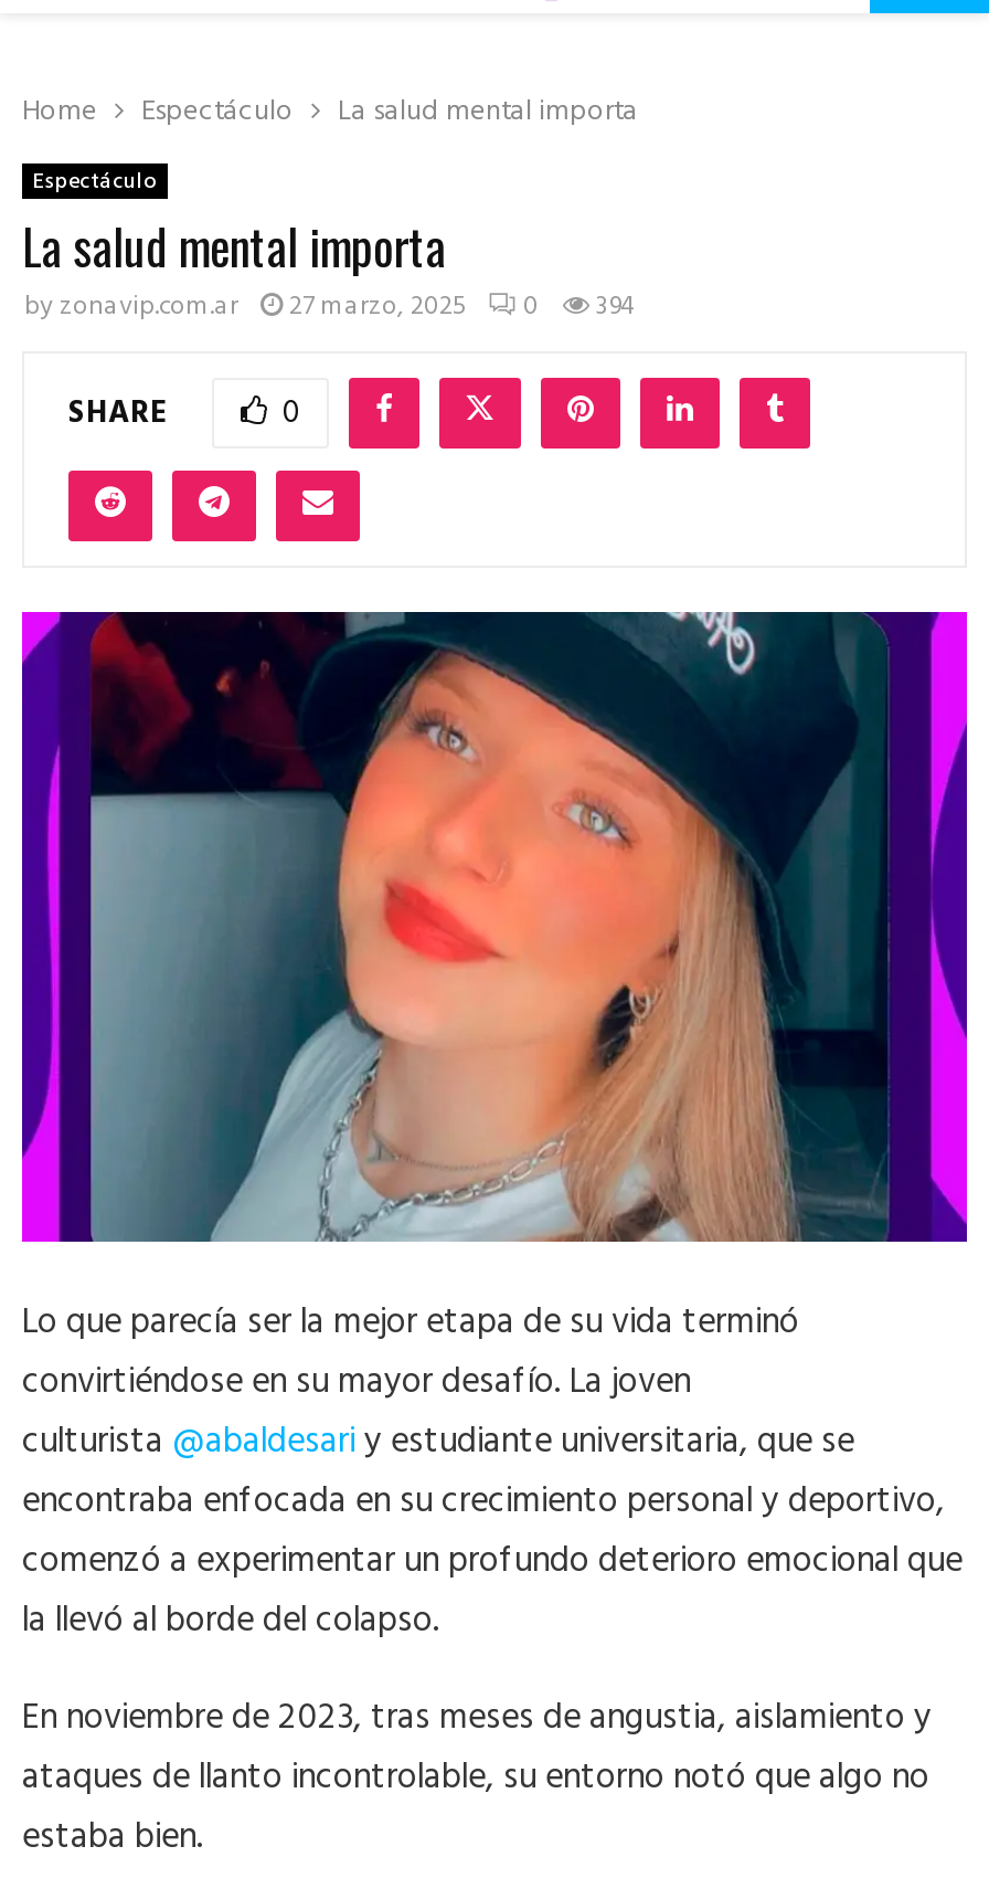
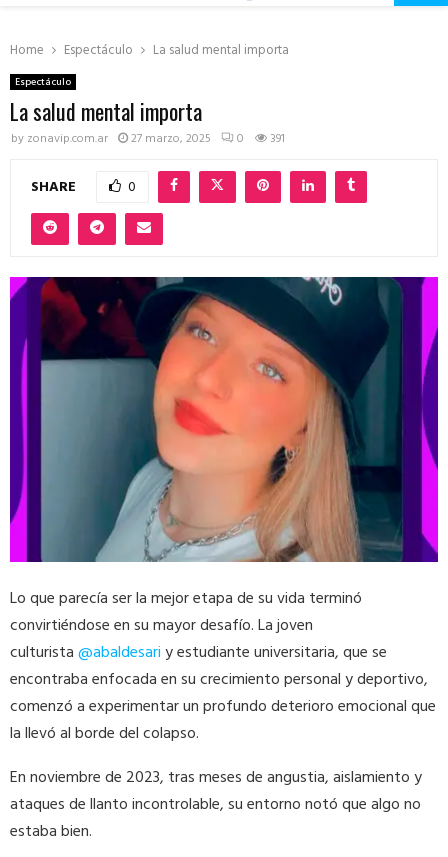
[24,285,634,329] by zonavip.com.ar 27 marzo, 2025 0 394 -> [11,129,285,149] by zonavip.com.ar 27 marzo, 2025 0 391

